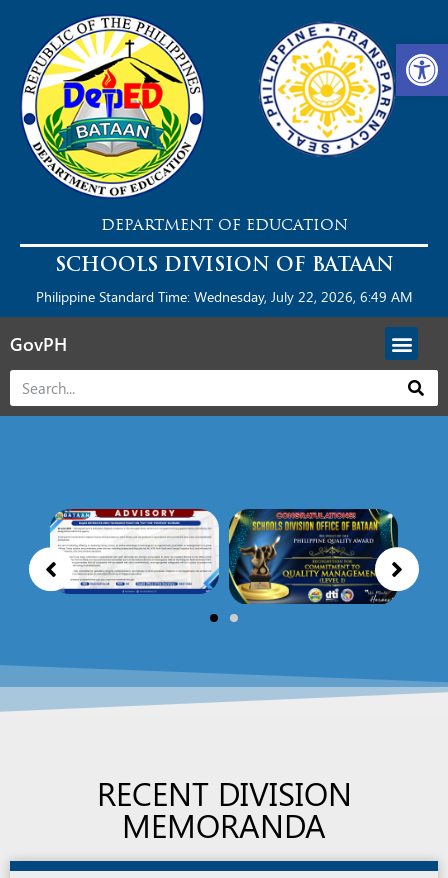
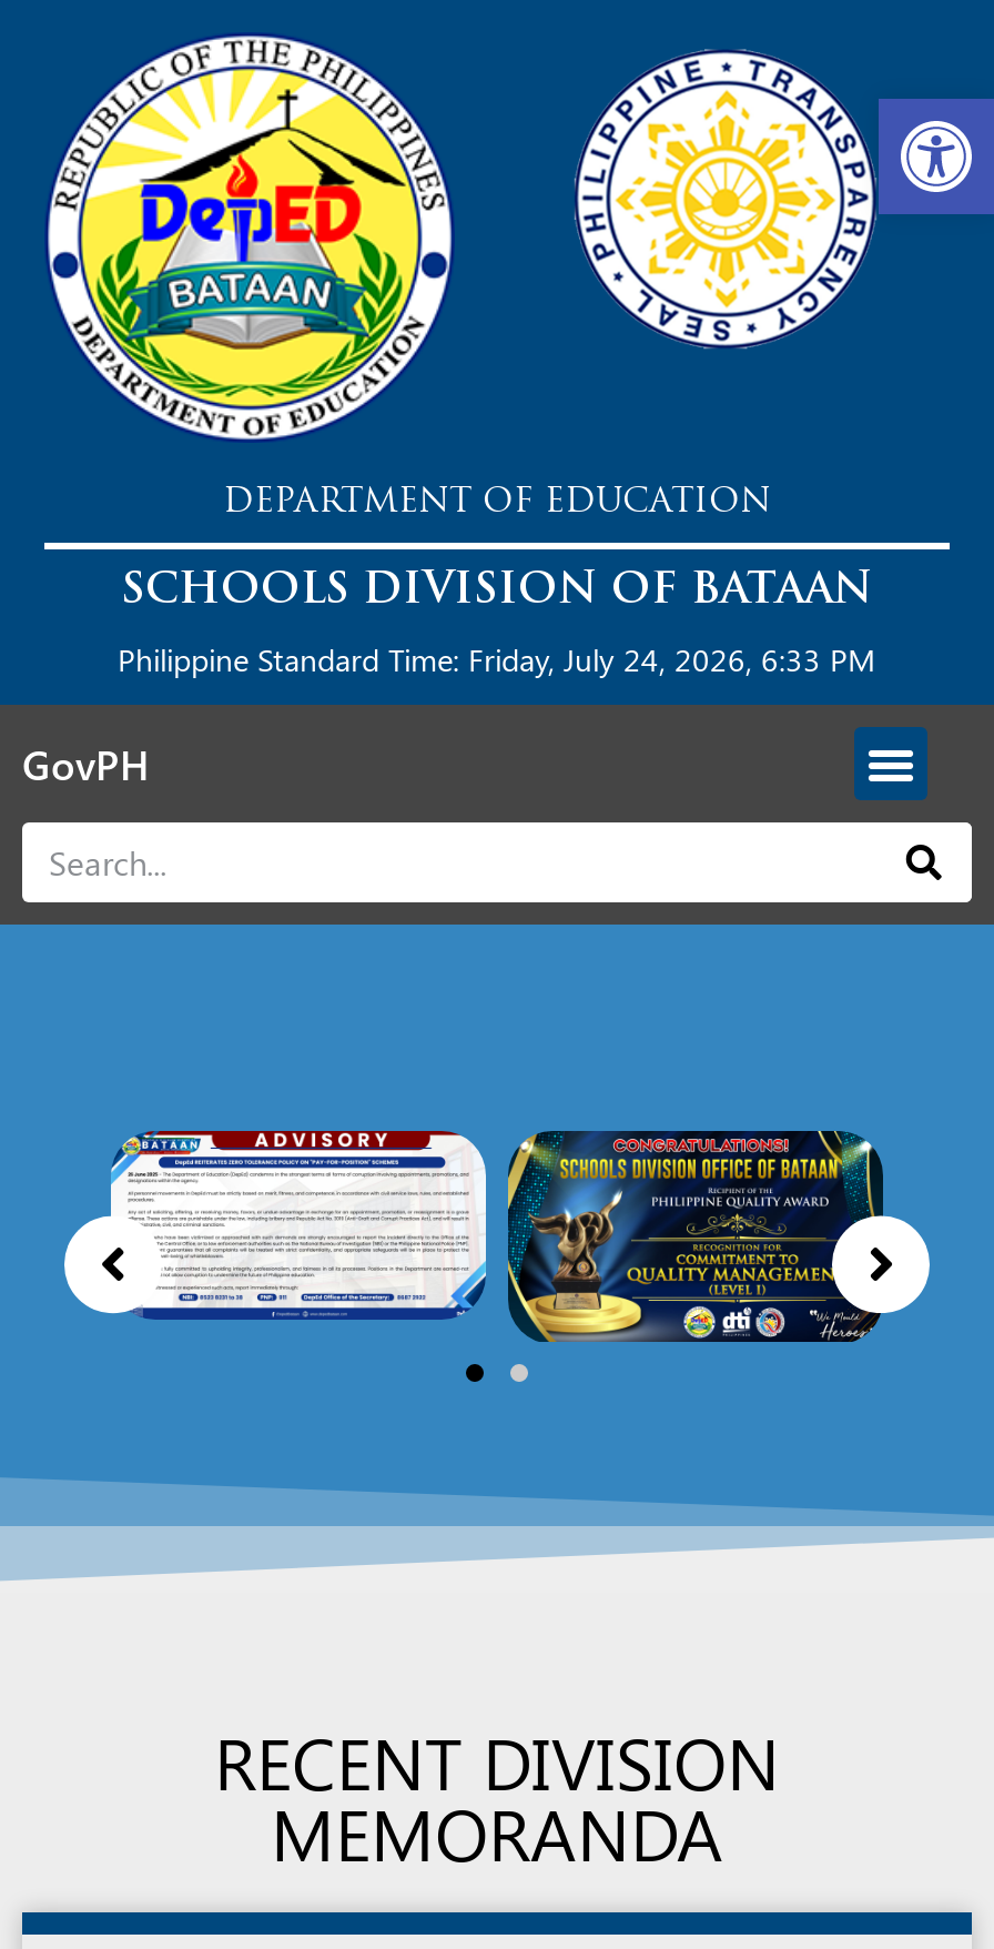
[35,287,412,306] Philippine Standard Time: Wednesday, July 22, 2026, 6:49 AM -> [118,639,876,681] Philippine Standard Time: Friday, July 24, 2026, 6:33 PM

